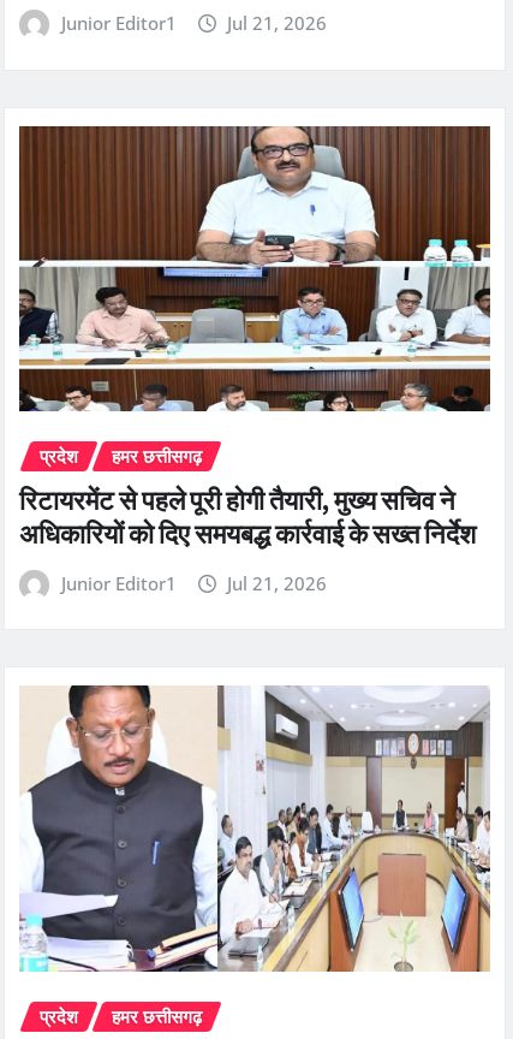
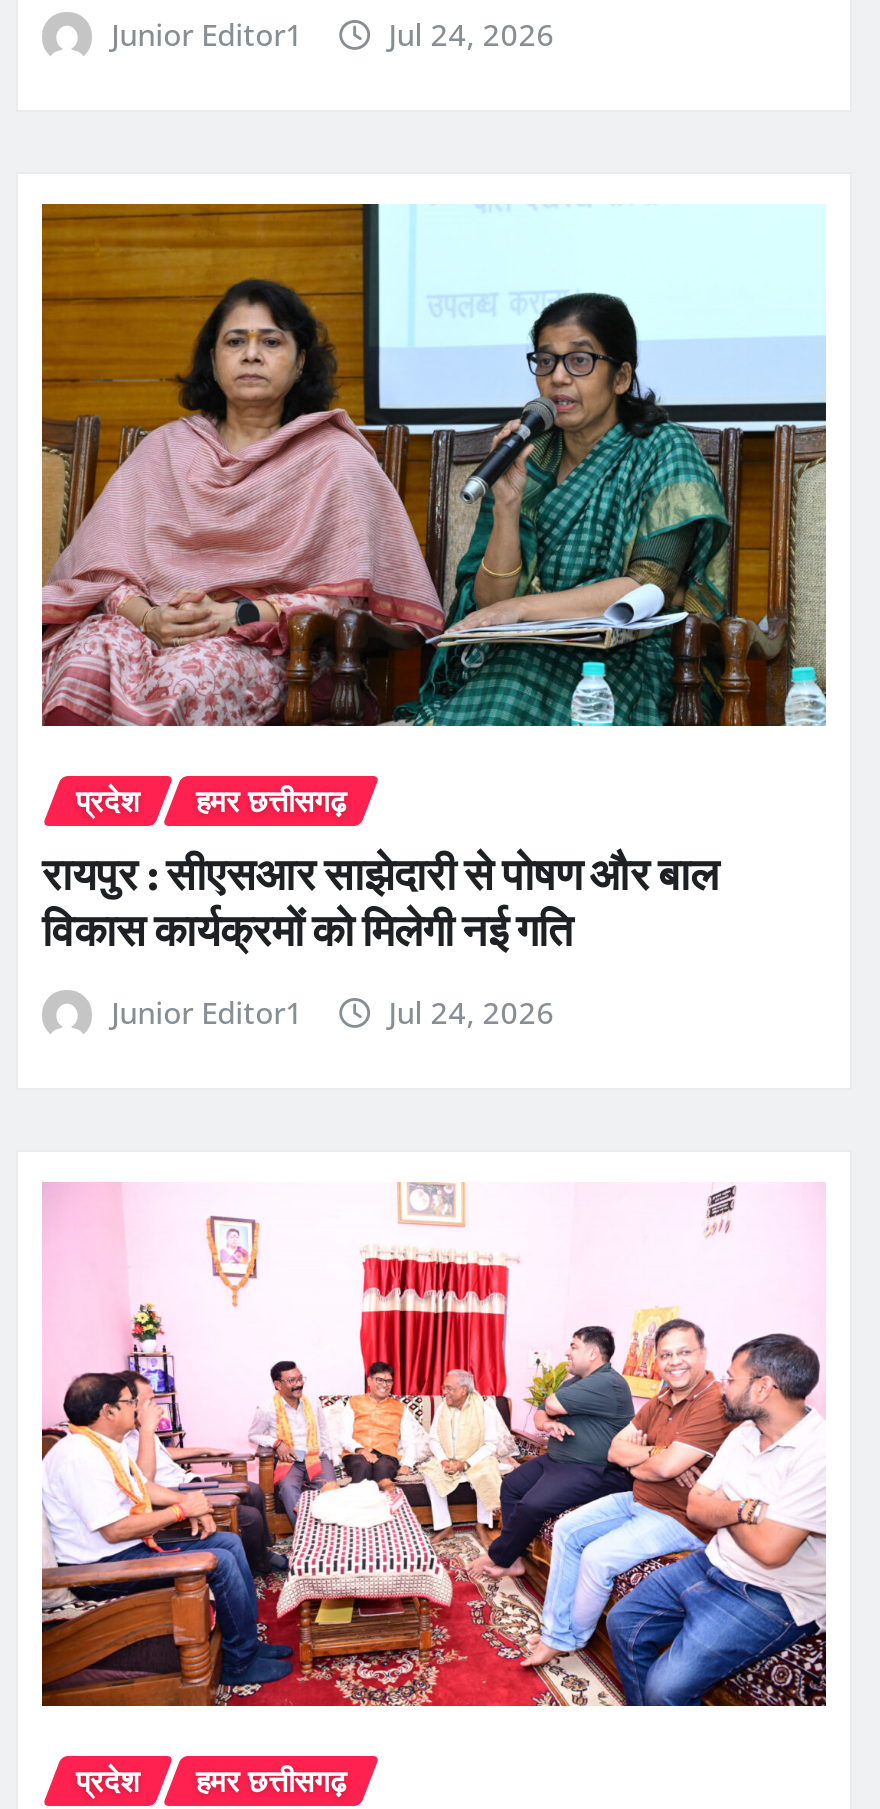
[227,11,327,35] Jul 21, 2026 -> [388,13,554,53] Jul 24, 2026
[18,125,491,412] [image] -> [40,203,826,729] [image]
[19,483,476,551] रिटायरमेंट से पहले पूरी होगी तैयारी, मुख्य सचिव ने | अधिकारियों को दिए समयबद्ध कार्रवाई के सख्त निर्देश -> [42,846,718,958] रायपुर : सीएसआर साझेदारी से पोषण और बाल | विकास कार्यक्रमों को मिलेगी नई गति
[227,571,327,595] Jul 21, 2026 -> [388,992,554,1032] Jul 24, 2026
[19,684,491,973] [image] -> [40,1183,828,1709] [image]

